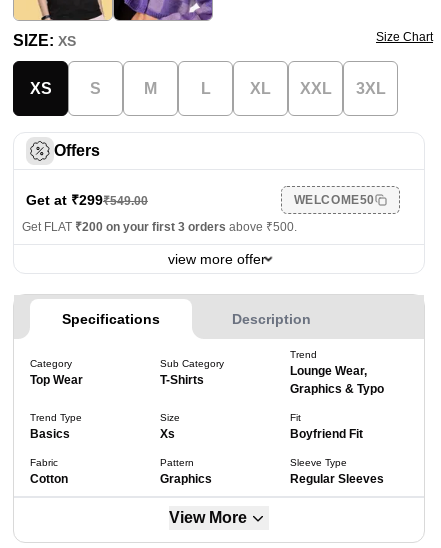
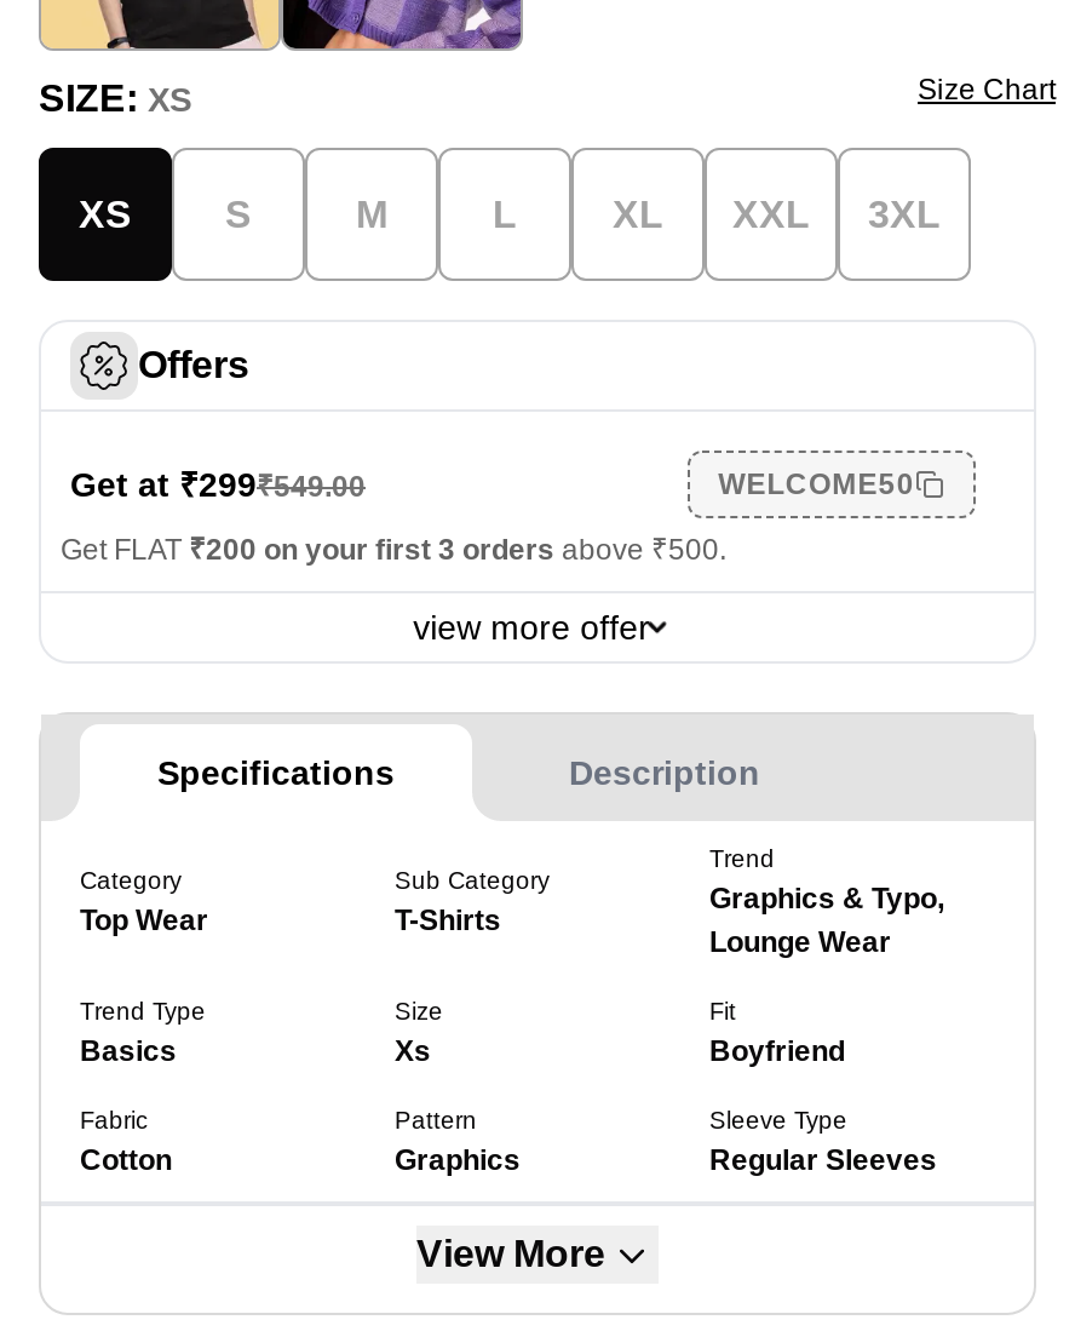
[290,364,384,396] Lounge Wear, | Graphics & Typo -> [709,882,944,960] Graphics & Typo, | Lounge Wear
[290,427,363,441] Boyfriend Fit -> [709,1035,845,1069] Boyfriend

